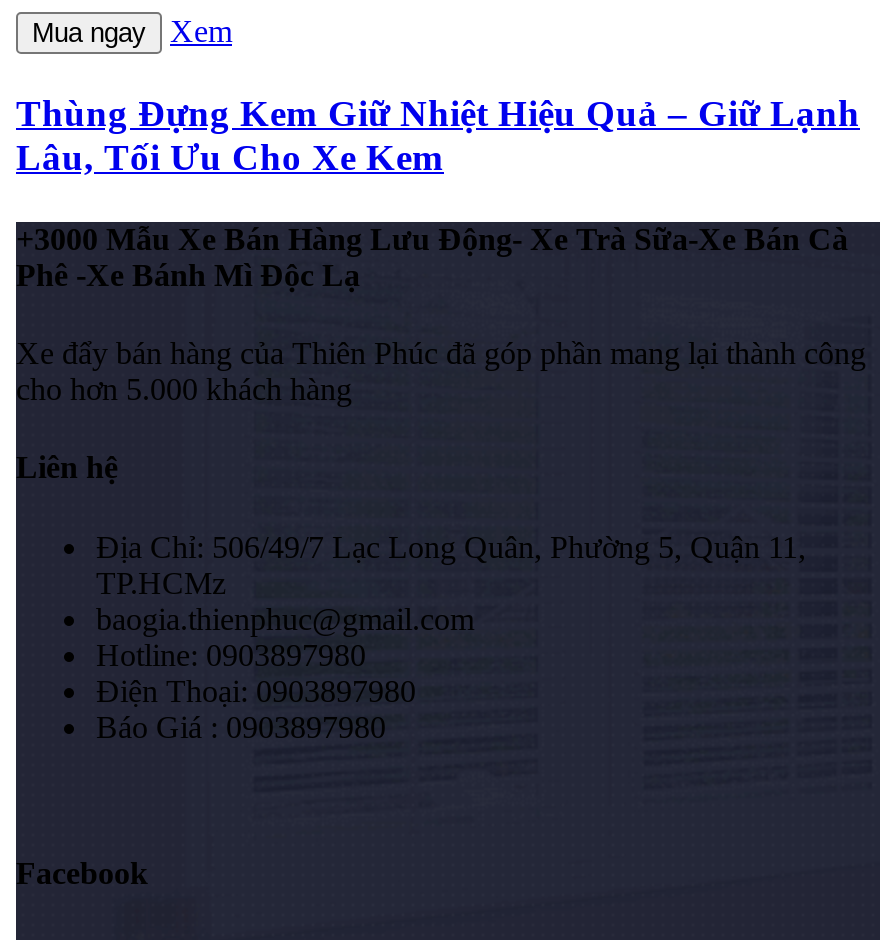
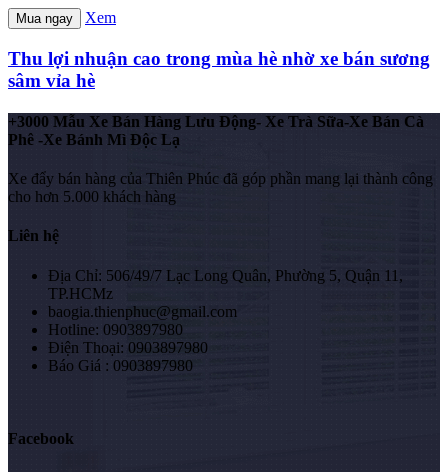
[16,91,860,177] Thùng Đựng Kem Giữ Nhiệt Hiệu Quả – Giữ Lạnh | Lâu, Tối Ưu Cho Xe Kem -> [8,48,430,91] Thu lợi nhuận cao trong mùa hè nhờ xe bán sương | sâm vỉa hè

